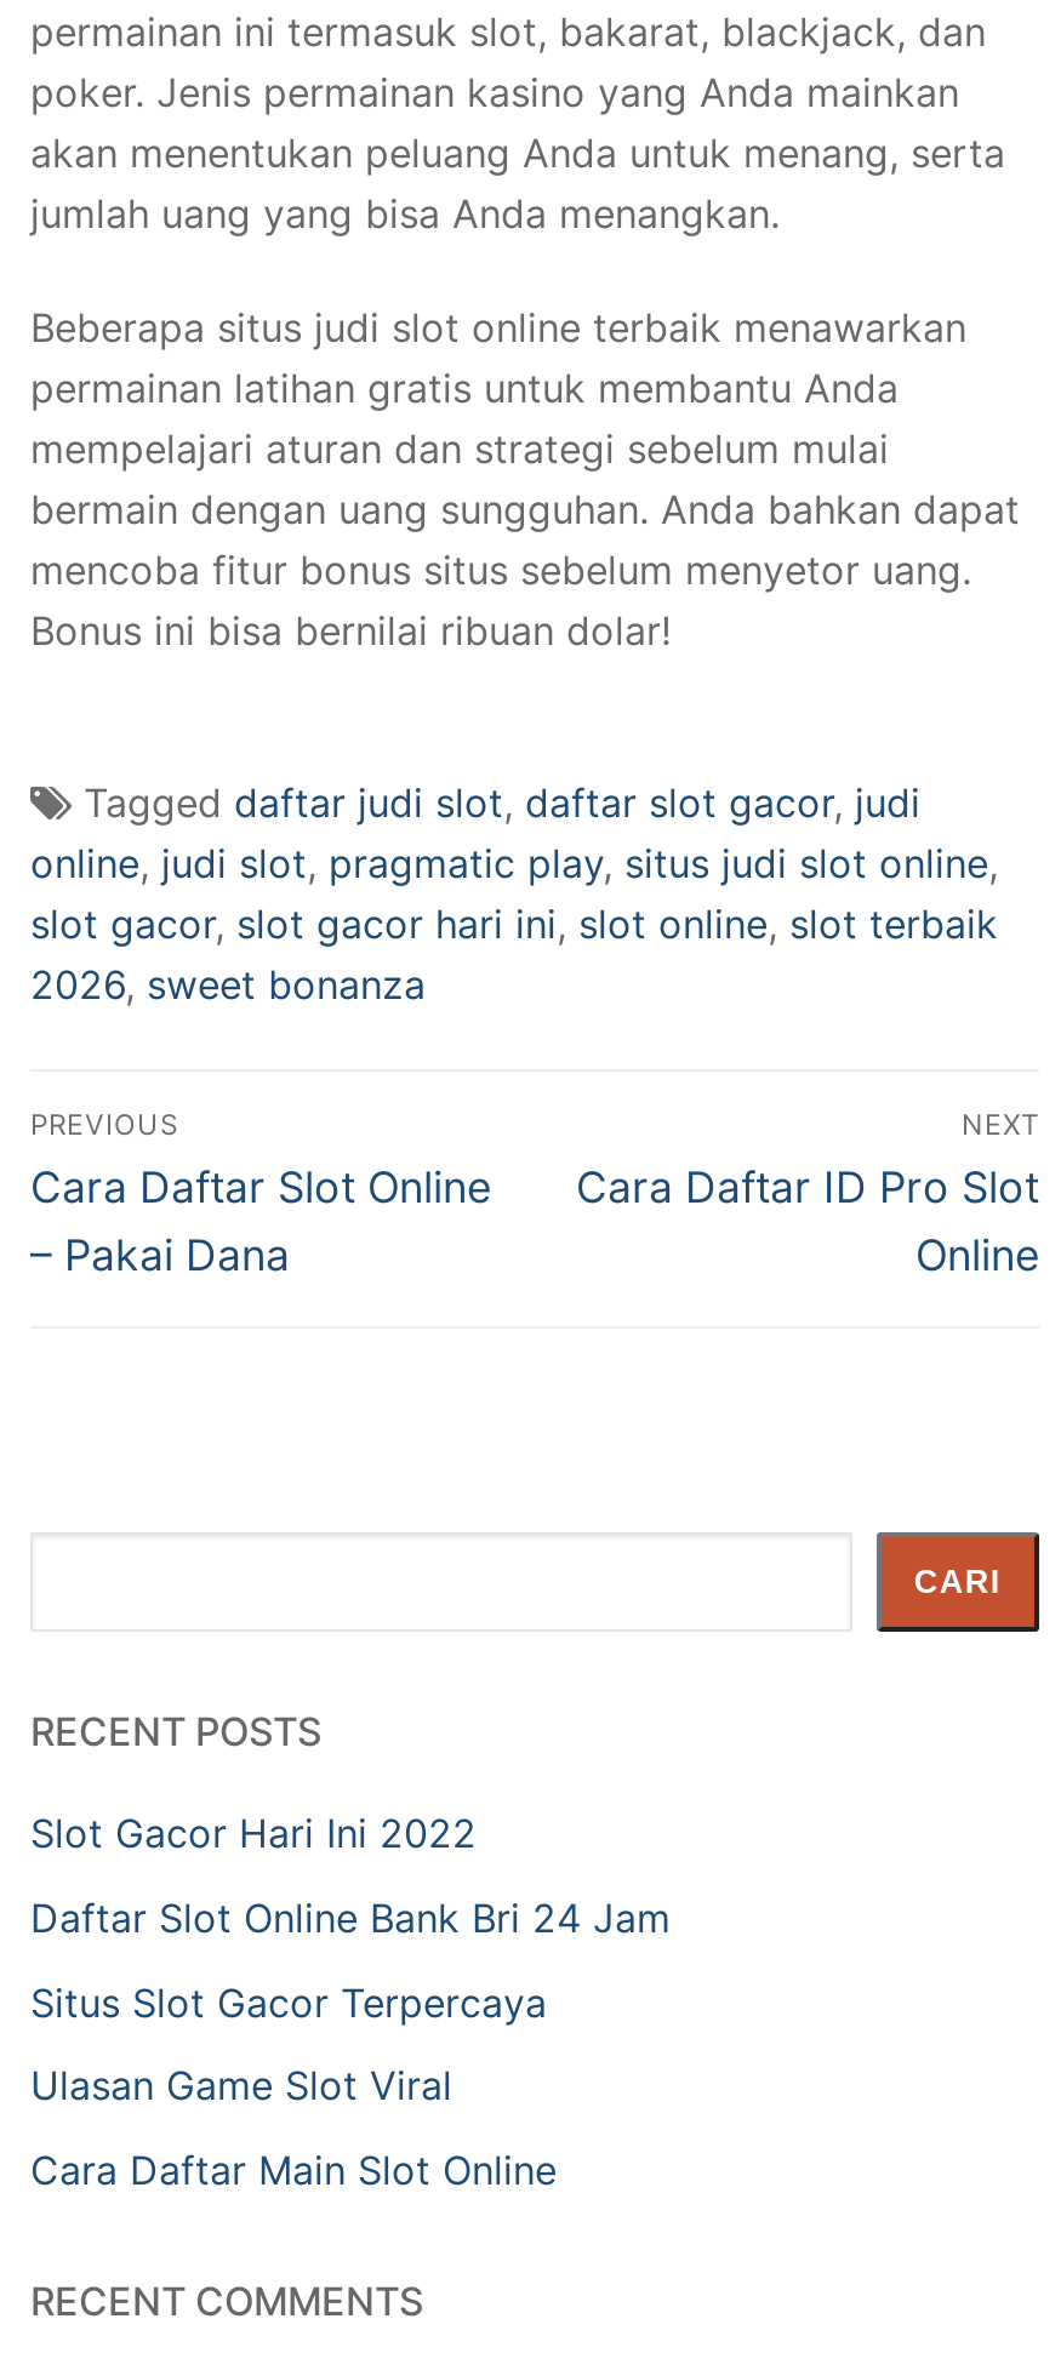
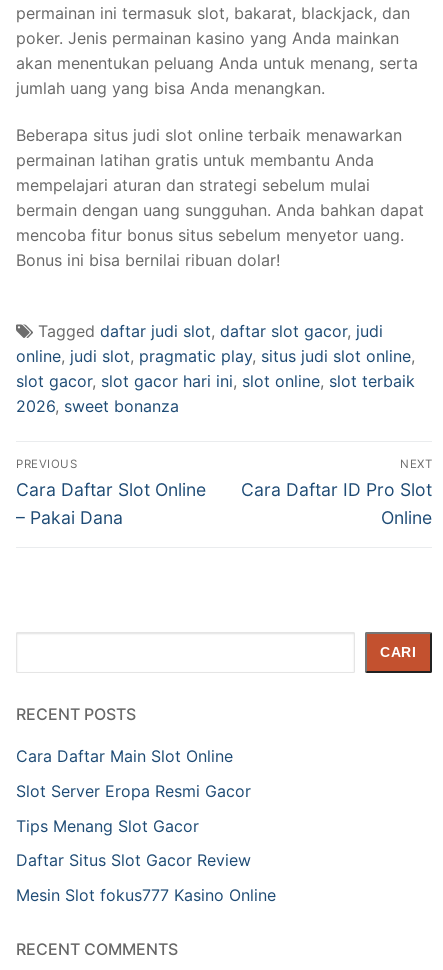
[30,1810,671,2110] Slot Gacor Hari Ini 2022 | Daftar Slot Online Bank Bri 24 Jam | Situs Slot Gacor Terpercaya | Ulasan Game Slot Viral -> none
moved [30,2145,557,2194] -> [16,746,233,766]: Cara Daftar Main Slot Online
none -> [16,781,276,905] Slot Server Eropa Resmi Gacor | Tips Menang Slot Gacor | Daftar Situs Slot Gacor Review | Mesin Slot fokus777 Kasino Online

